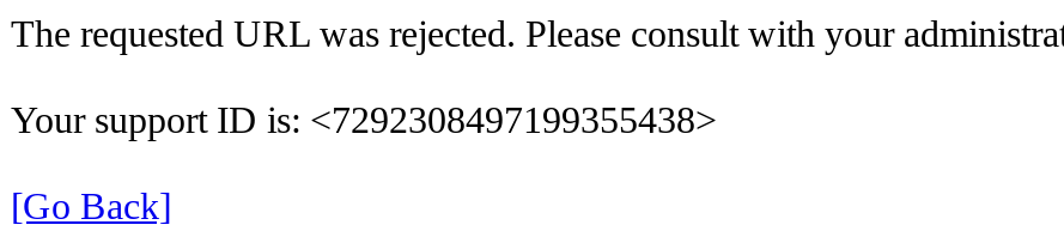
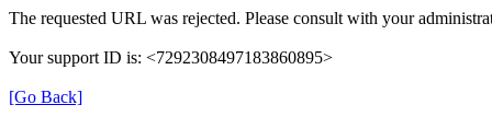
[11,99,717,140] Your support ID is: <7292308497199355438> -> [9,48,333,67] Your support ID is: <7292308497183860895>

